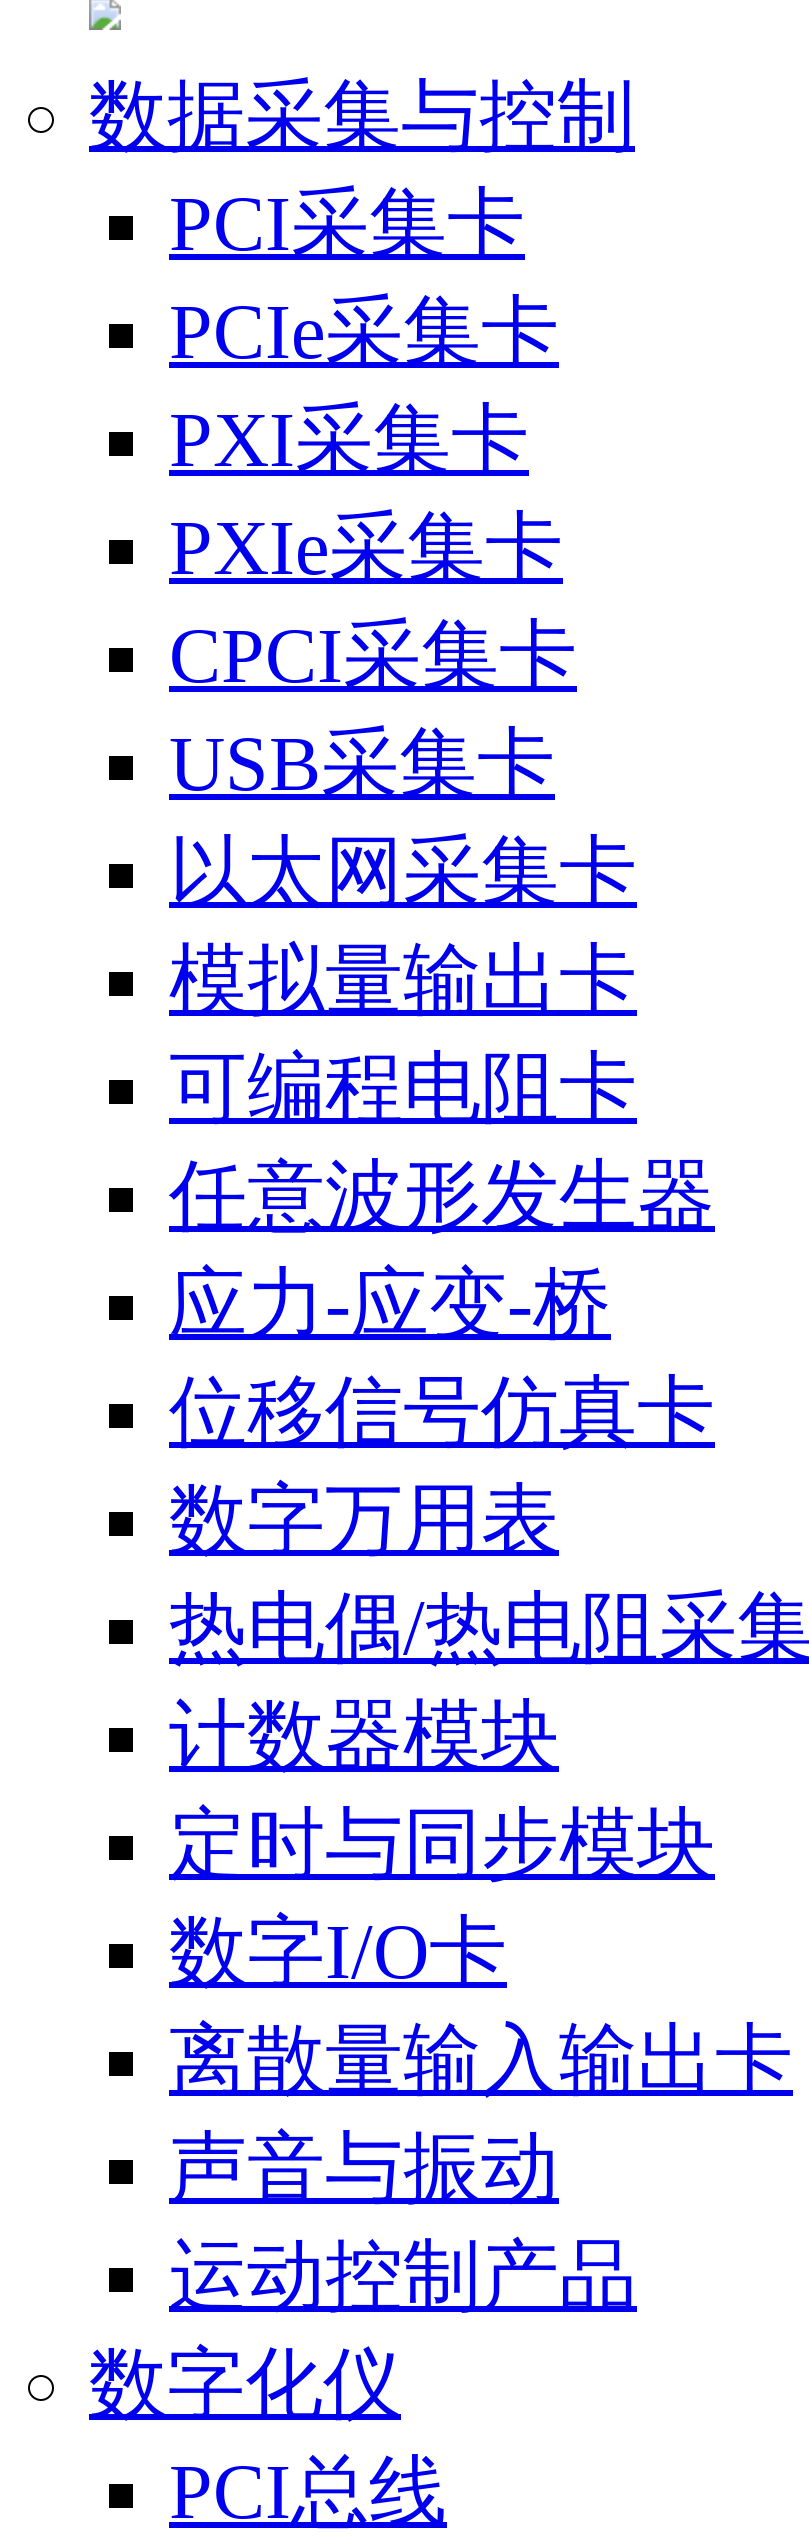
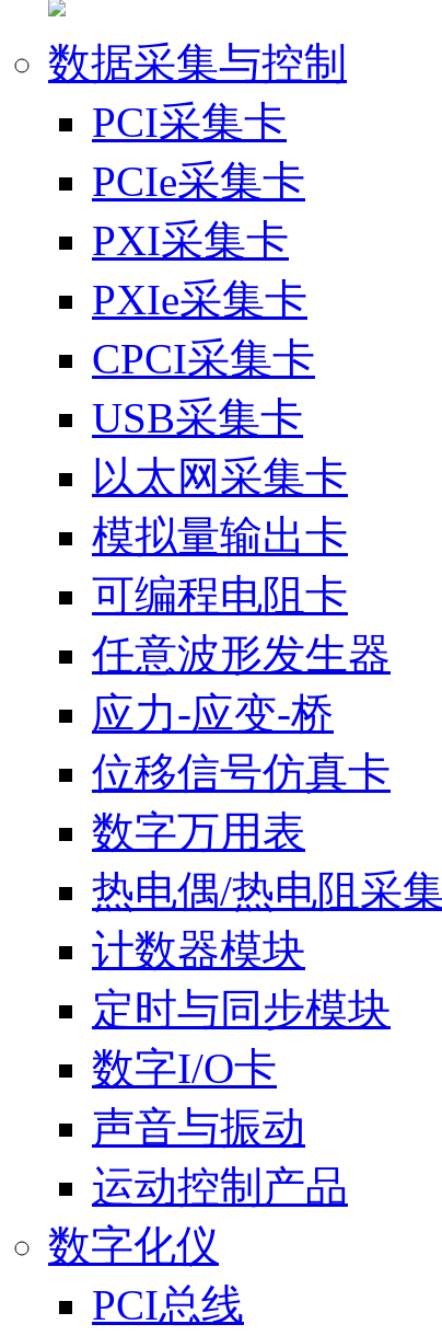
[169,2016,793,2102] 离散量输入输出卡 -> none

